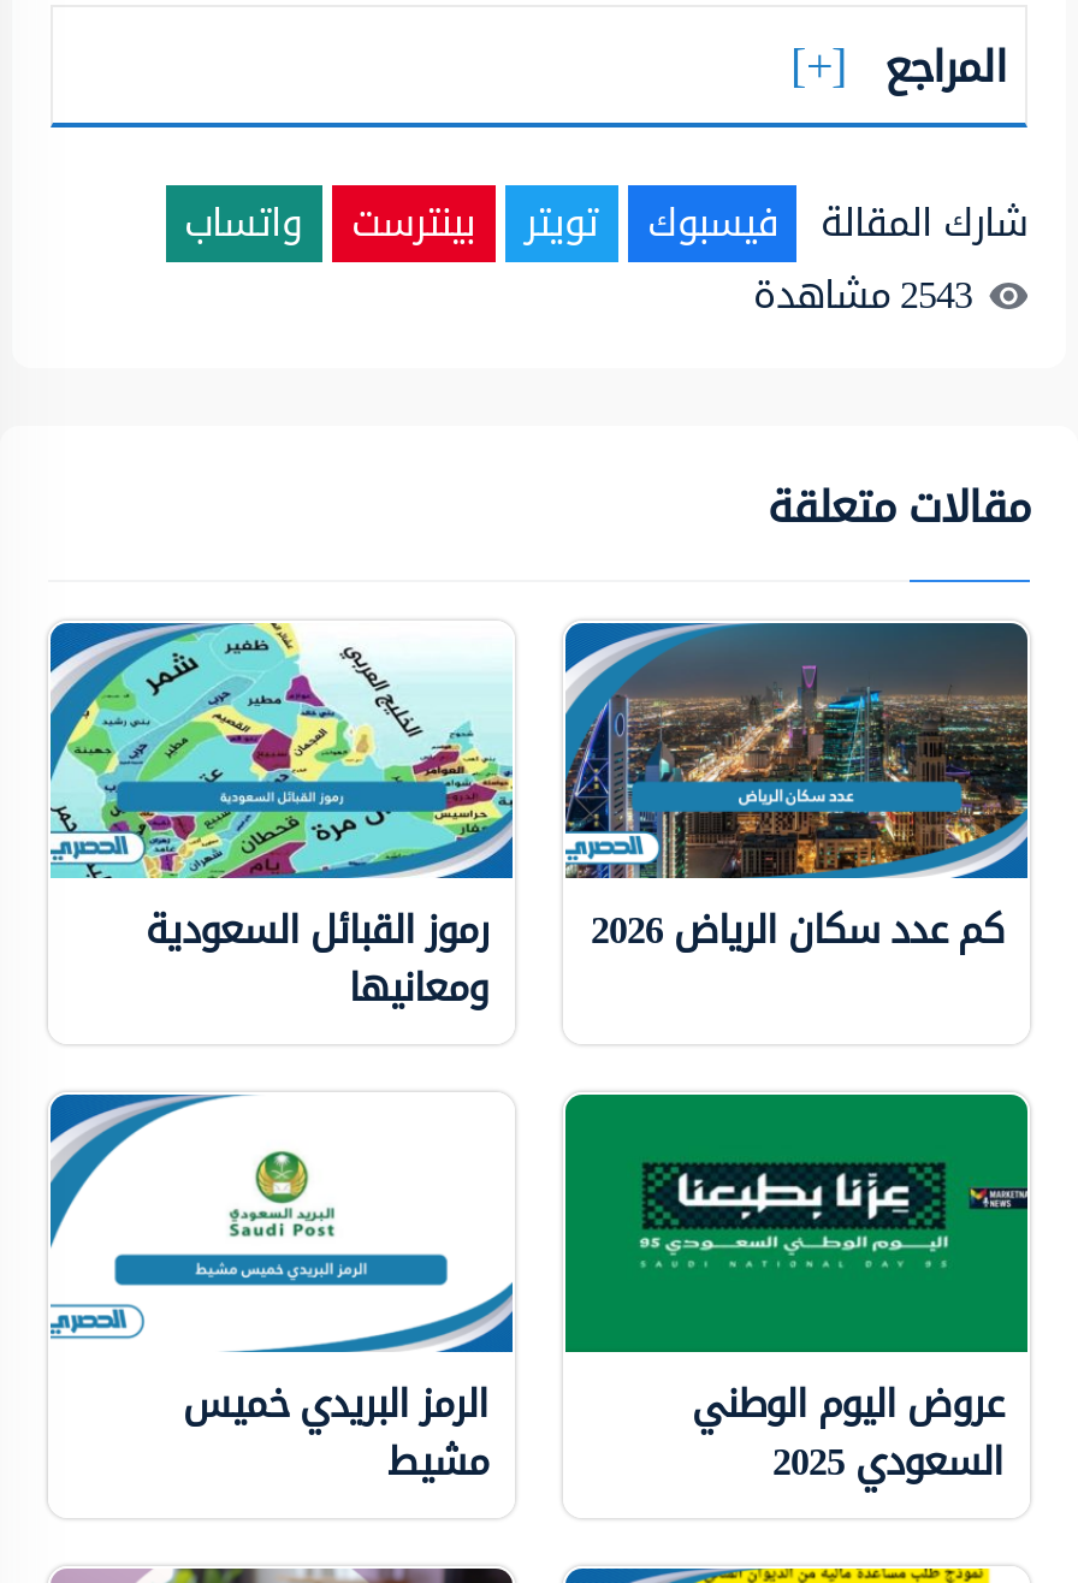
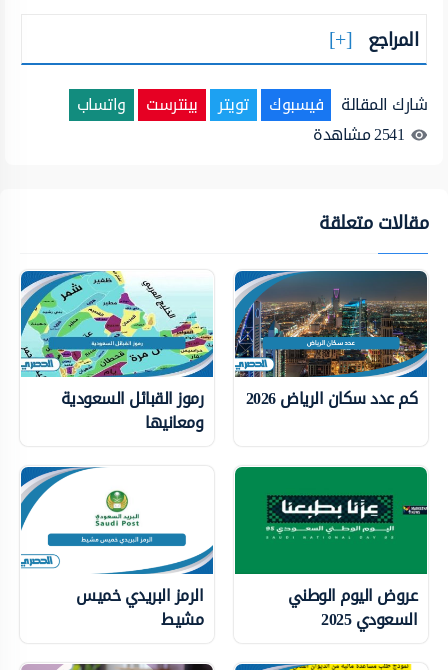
[753,257,972,332] 2543 مشاهدة -> [313,119,404,150] 2541 مشاهدة

